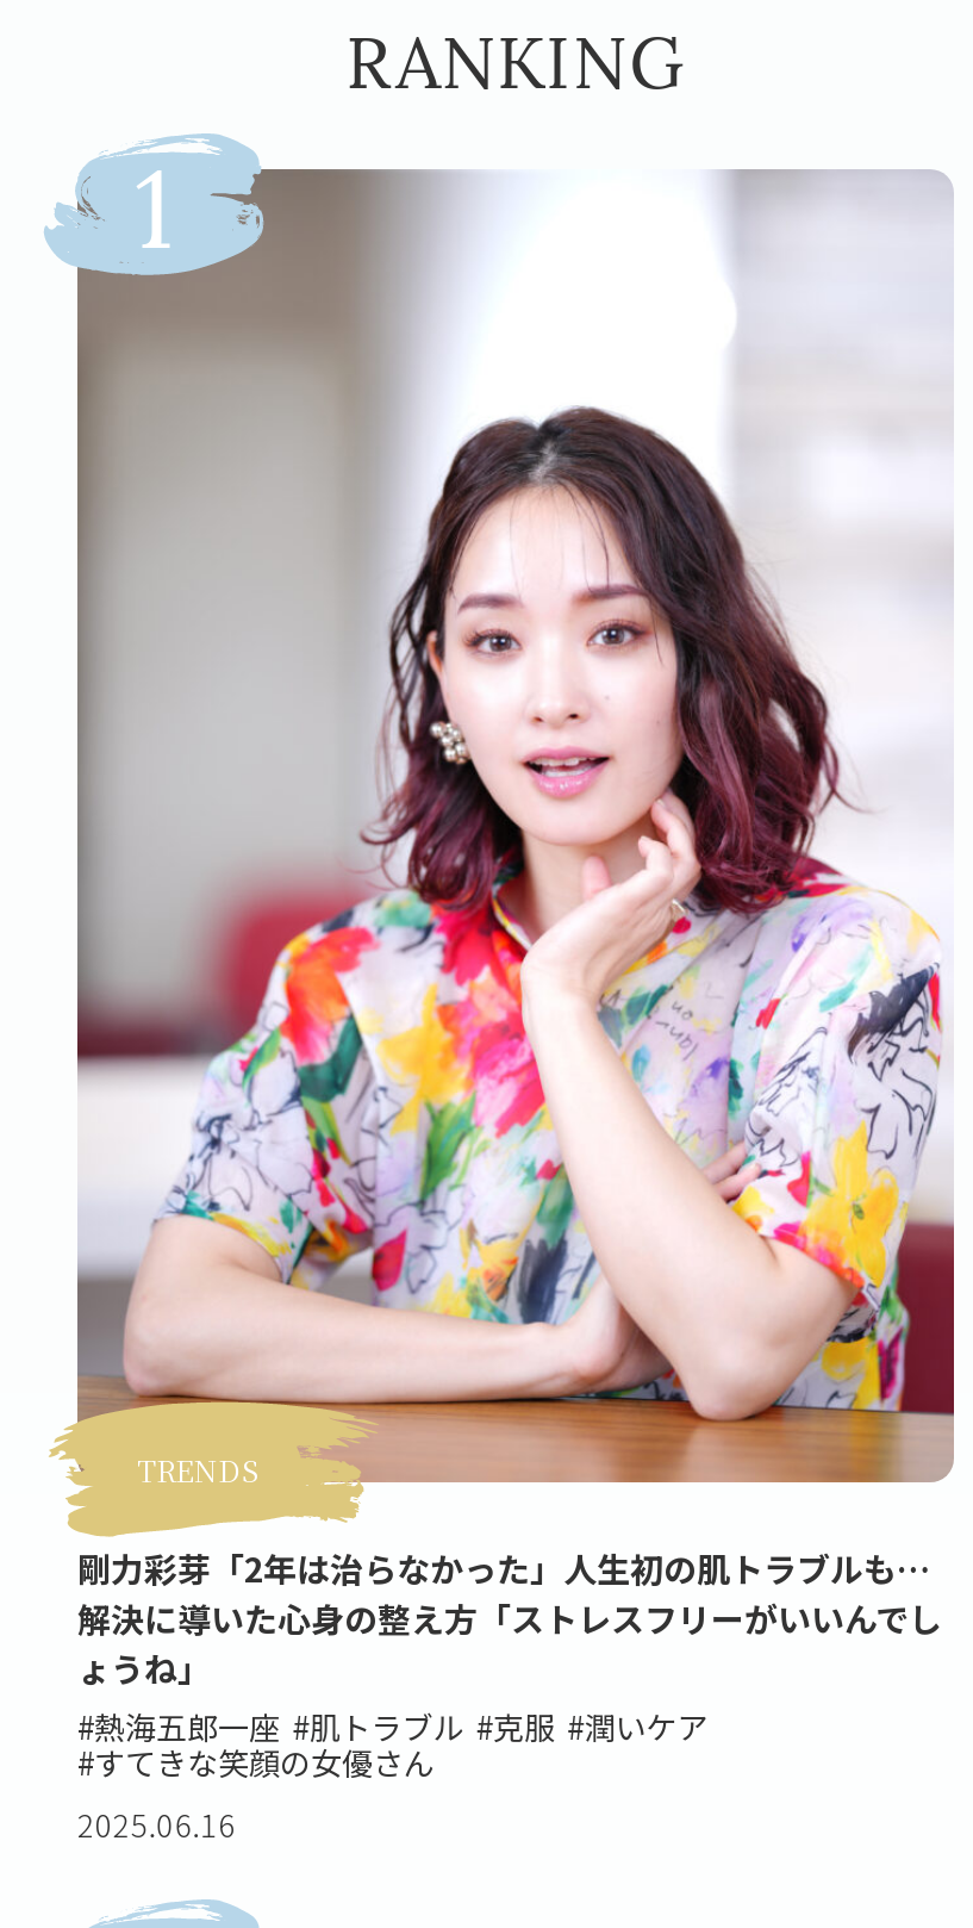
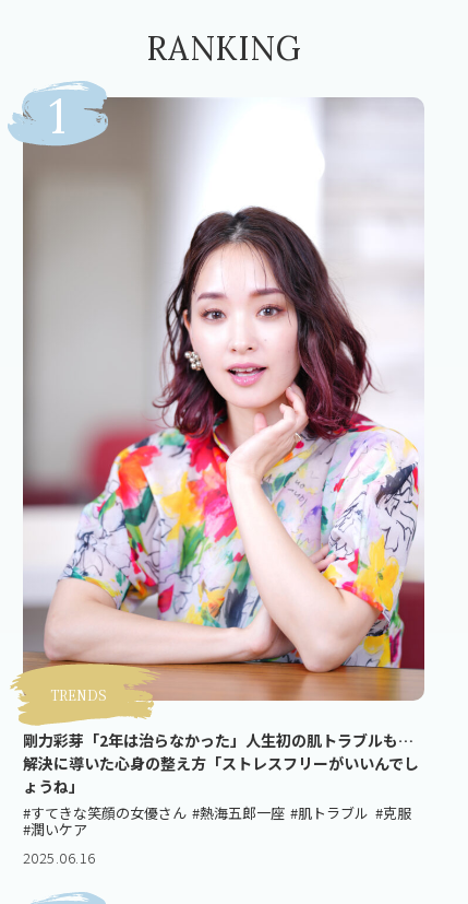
[77,1705,708,1786] #熱海五郎一座 #肌トラブル #克服 #潤いケア | #すてきな笑顔の女優さん -> [23,802,411,839] #すてきな笑顔の女優さん #熱海五郎一座 #肌トラブル #克服 | #潤いケア

